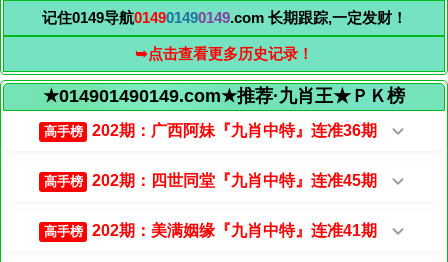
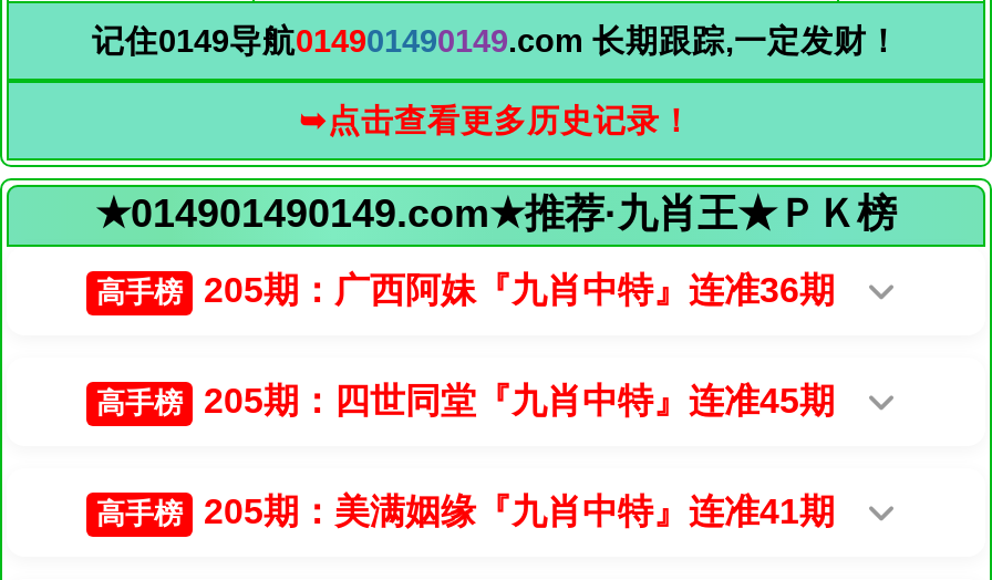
[92,122,377,139] 202期：广西阿妹『九肖中特』连准36期 -> [204,270,835,308] 205期：广西阿妹『九肖中特』连准36期
[92,172,377,189] 202期：四世同堂『九肖中特』连准45期 -> [204,381,835,419] 205期：四世同堂『九肖中特』连准45期
[92,222,377,239] 202期：美满姻缘『九肖中特』连准41期 -> [204,492,835,529] 205期：美满姻缘『九肖中特』连准41期

